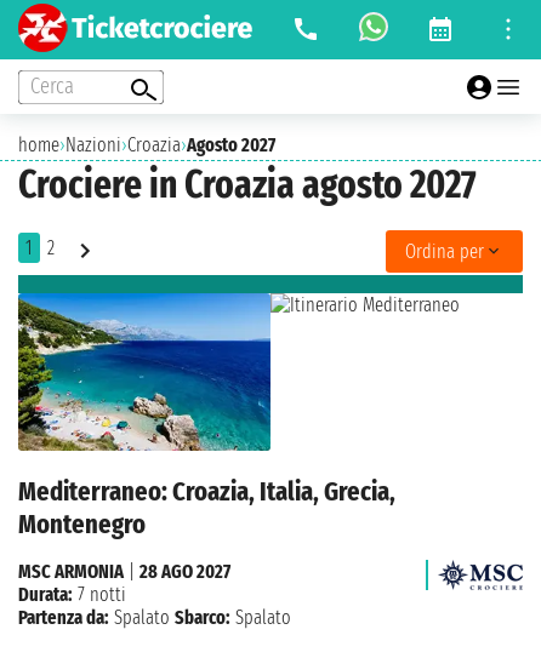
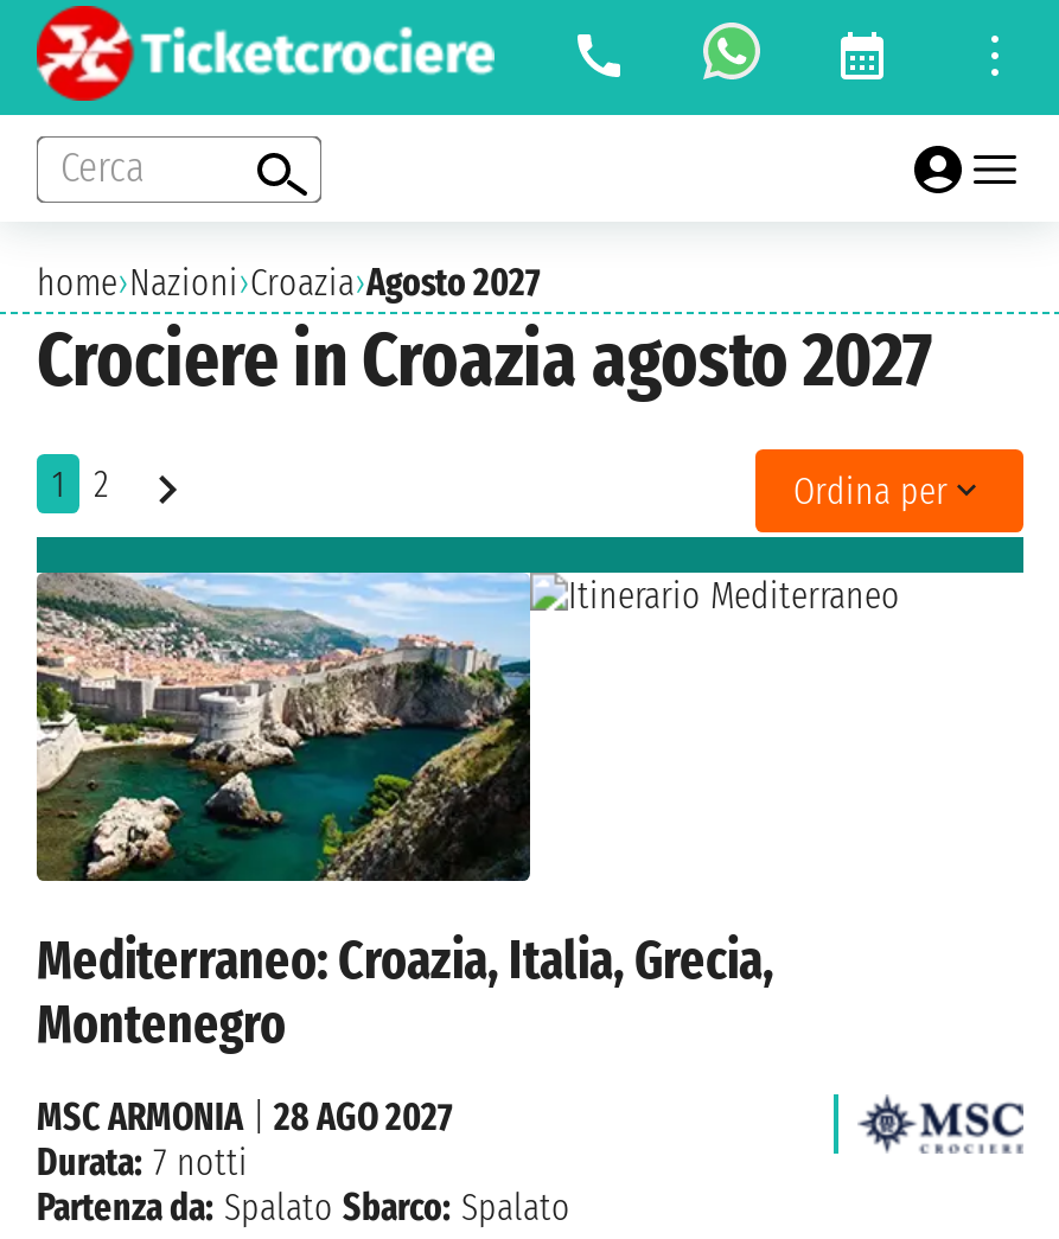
[17,293,272,452] [image] -> [37,570,532,883] [image]

